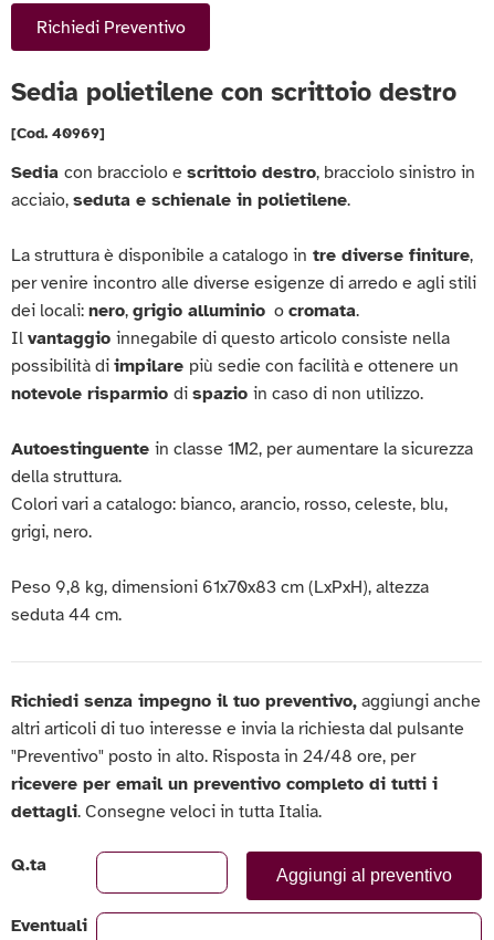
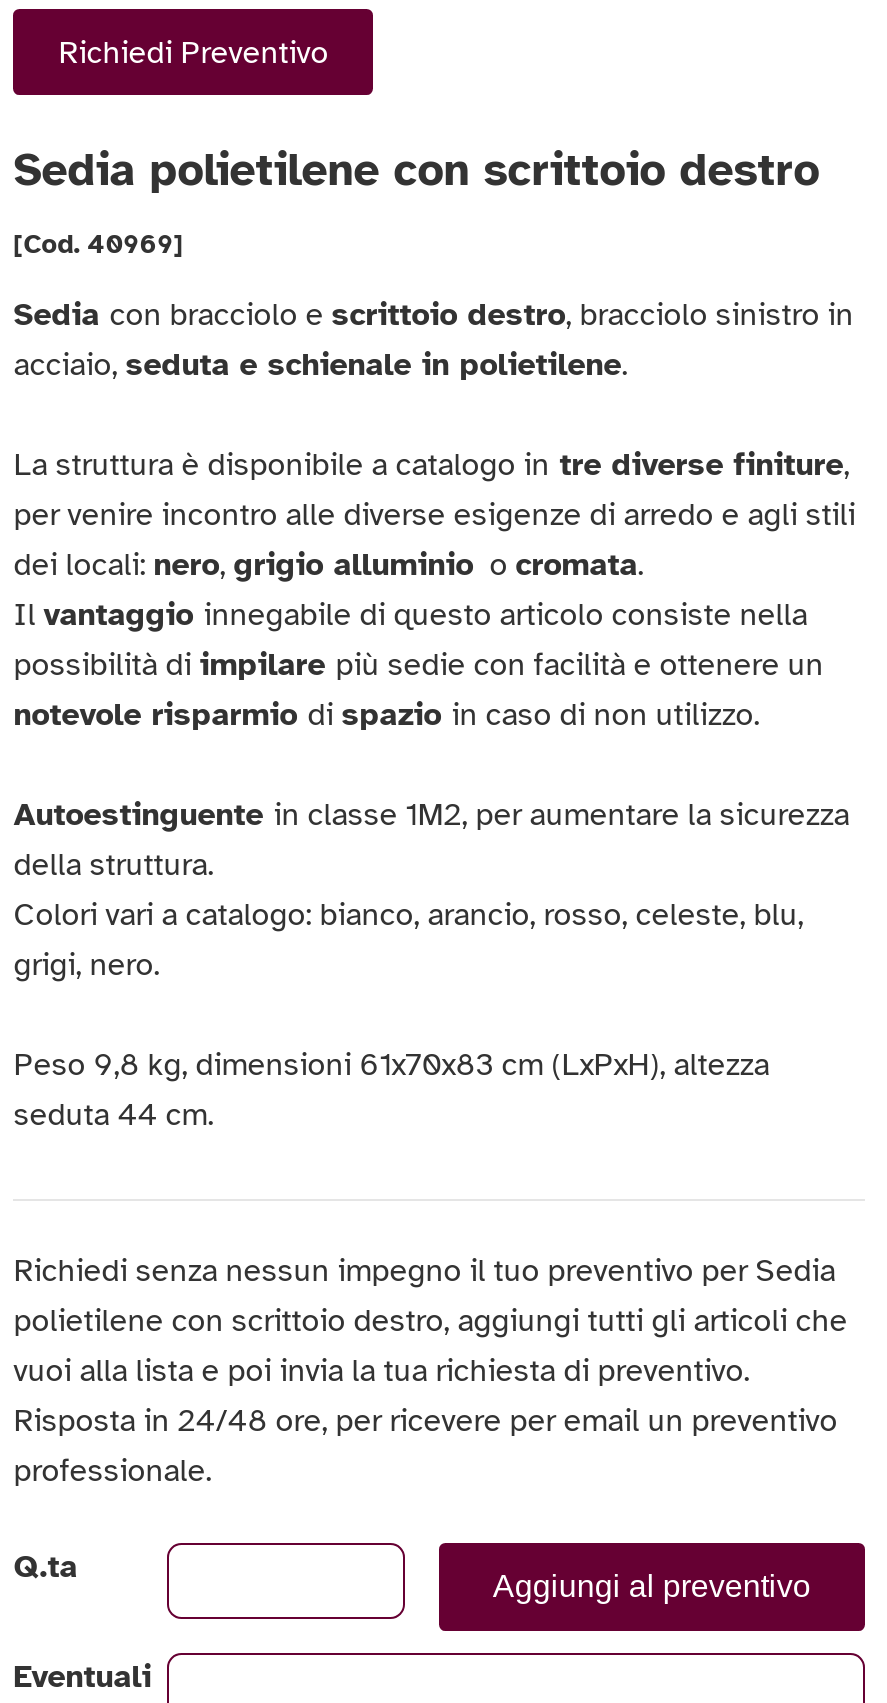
[11,690,481,823] Richiedi senza impegno il tuo preventivo, aggiungi anche | altri articoli di tuo interesse e invia la richiesta dal pulsante | "Preventivo" posto in alto. Risposta in 24/48 ore, per | ricevere per email un preventivo completo di tutti i | dettagli. Consegne veloci in tutta Italia. -> [13,1251,847,1491] Richiedi senza nessun impegno il tuo preventivo per Sedia | polietilene con scrittoio destro, aggiungi tutti gli articoli che | vuoi alla lista e poi invia la tua richiesta di preventivo. | Risposta in 24/48 ore, per ricevere per email un preventivo | professionale.

